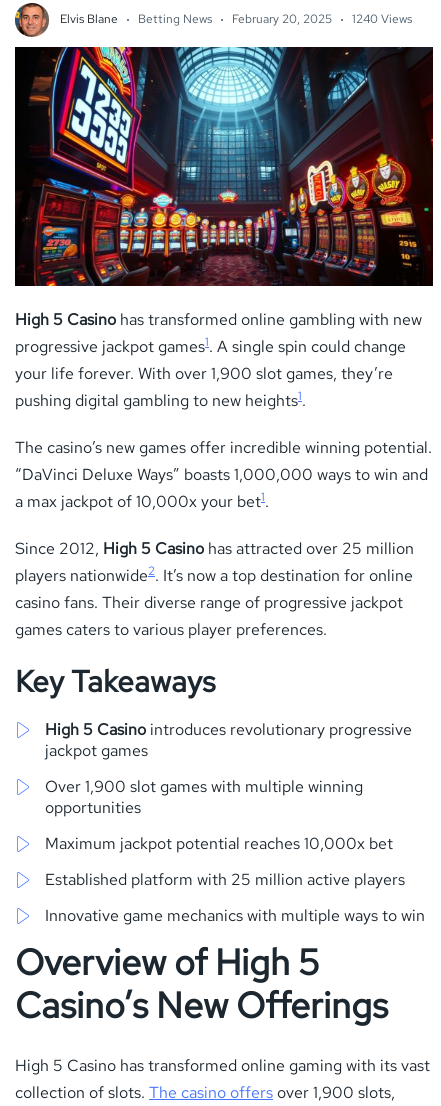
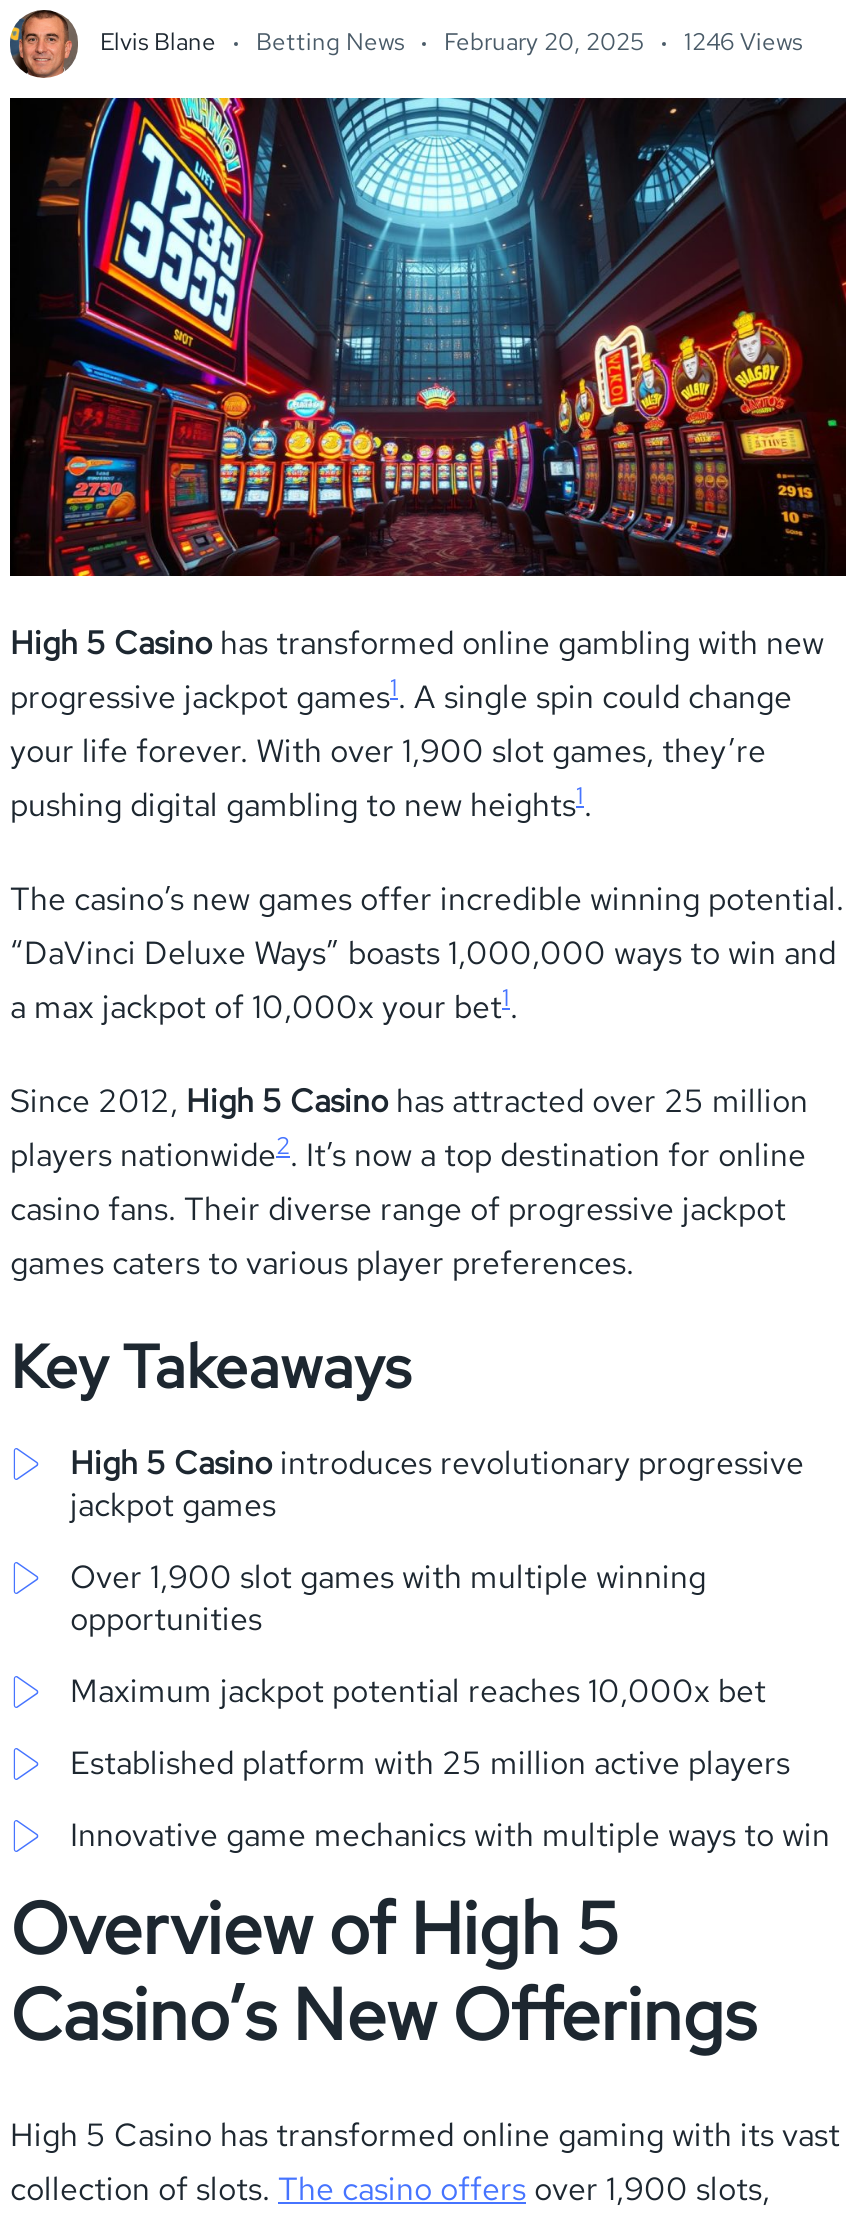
[60,11,412,27] Elvis Blane Betting News February 20, 2025 1240 Views -> [100,26,802,58] Elvis Blane Betting News February 20, 2025 1246 Views

